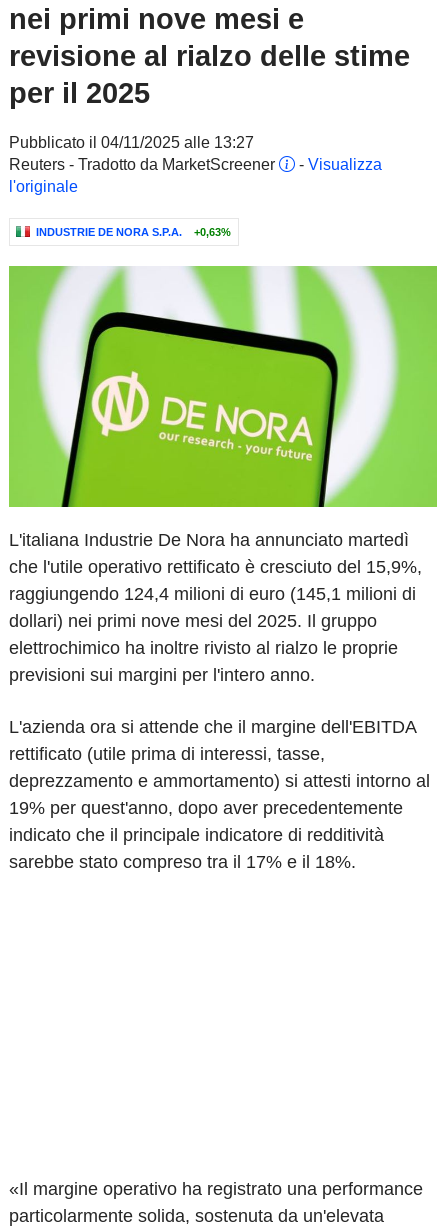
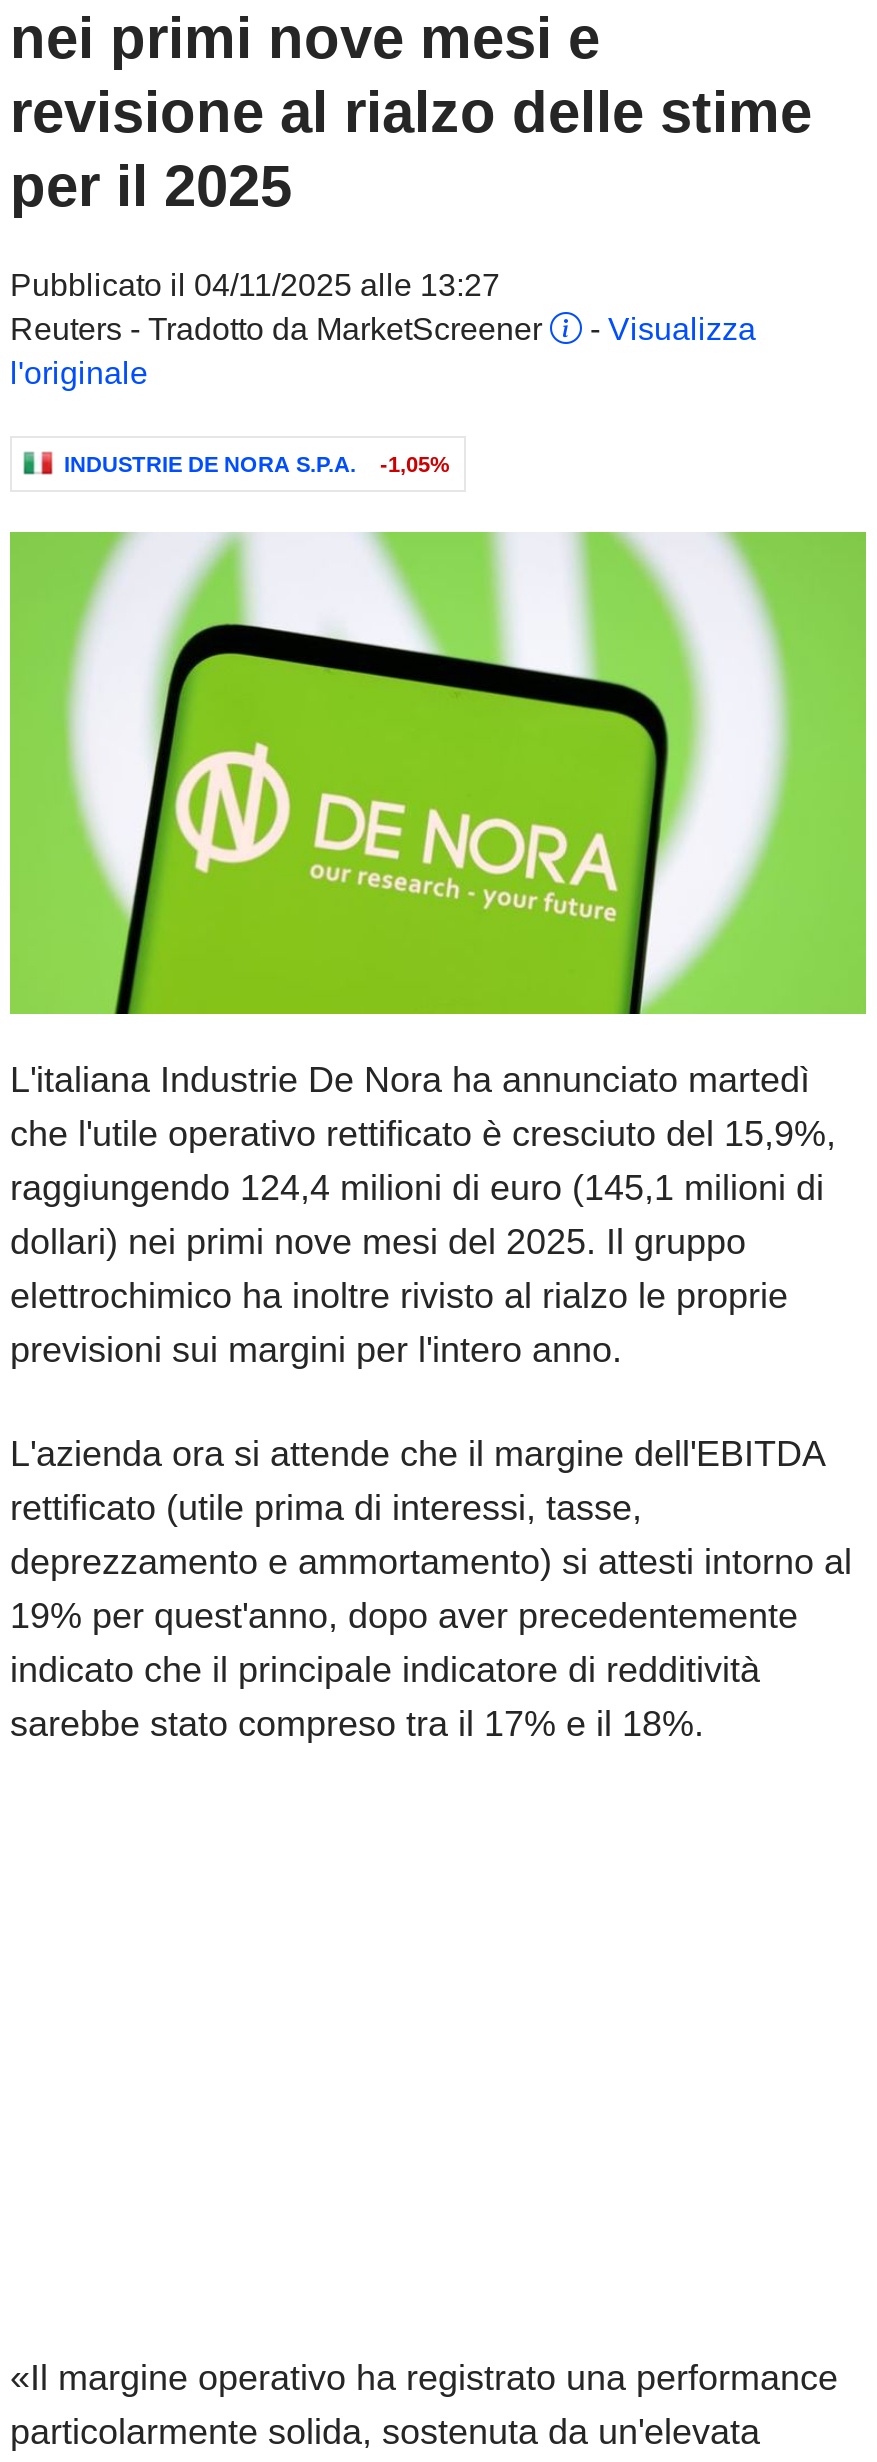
[36,226,231,238] INDUSTRIE DE NORA S.P.A. +0,63% -> [64,452,450,476] INDUSTRIE DE NORA S.P.A. -1,05%

